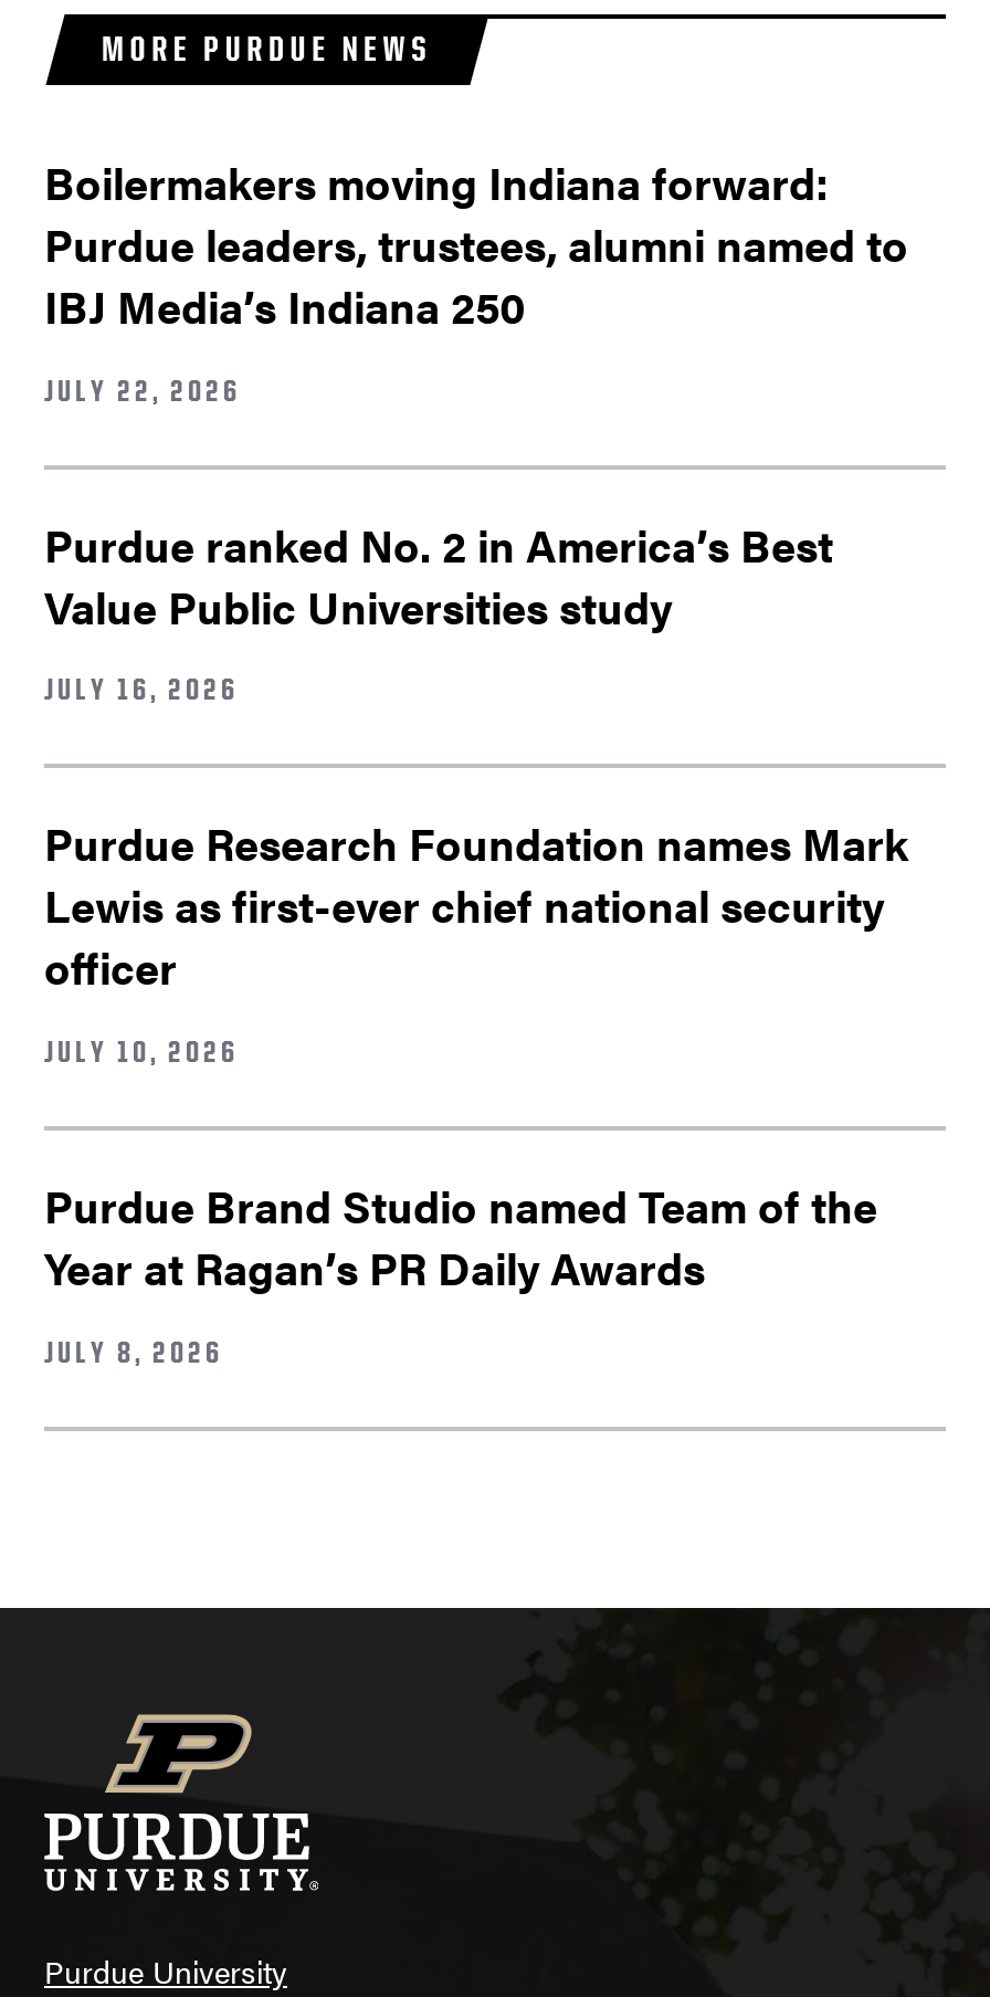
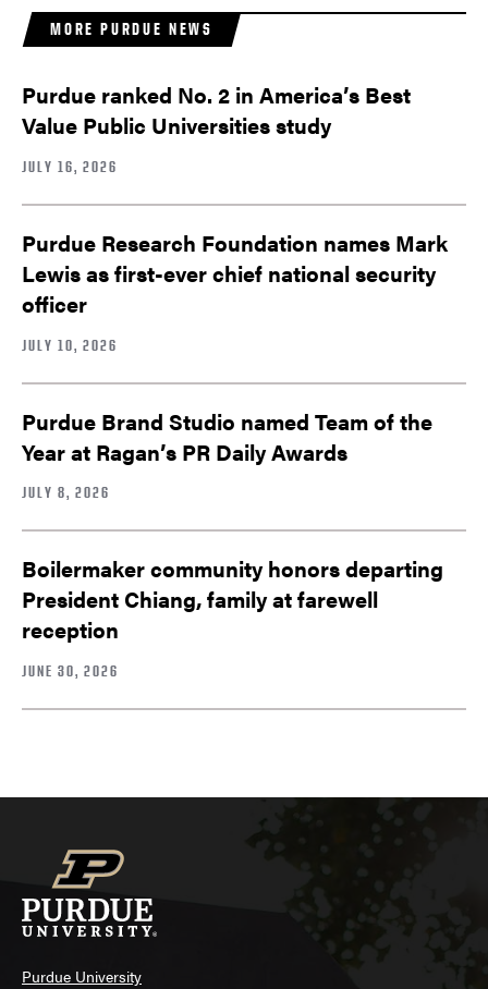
[44,149,908,407] Boilermakers moving Indiana forward: | Purdue leaders, trustees, alumni named to | IBJ Media’s Indiana 250 | JULY 22, 2026 -> none
moved [44,511,908,1370] -> [22,78,448,501]: Purdue ranked No. 2 in America’s Best | Value Public Universities study | JULY 16, 2026 | ... | Year at Ragan’s PR Daily Awards | JULY 8, 2026
none -> [22,553,443,680] Boilermaker community honors departing | President Chiang, family at farewell | reception | JUNE 30, 2026

